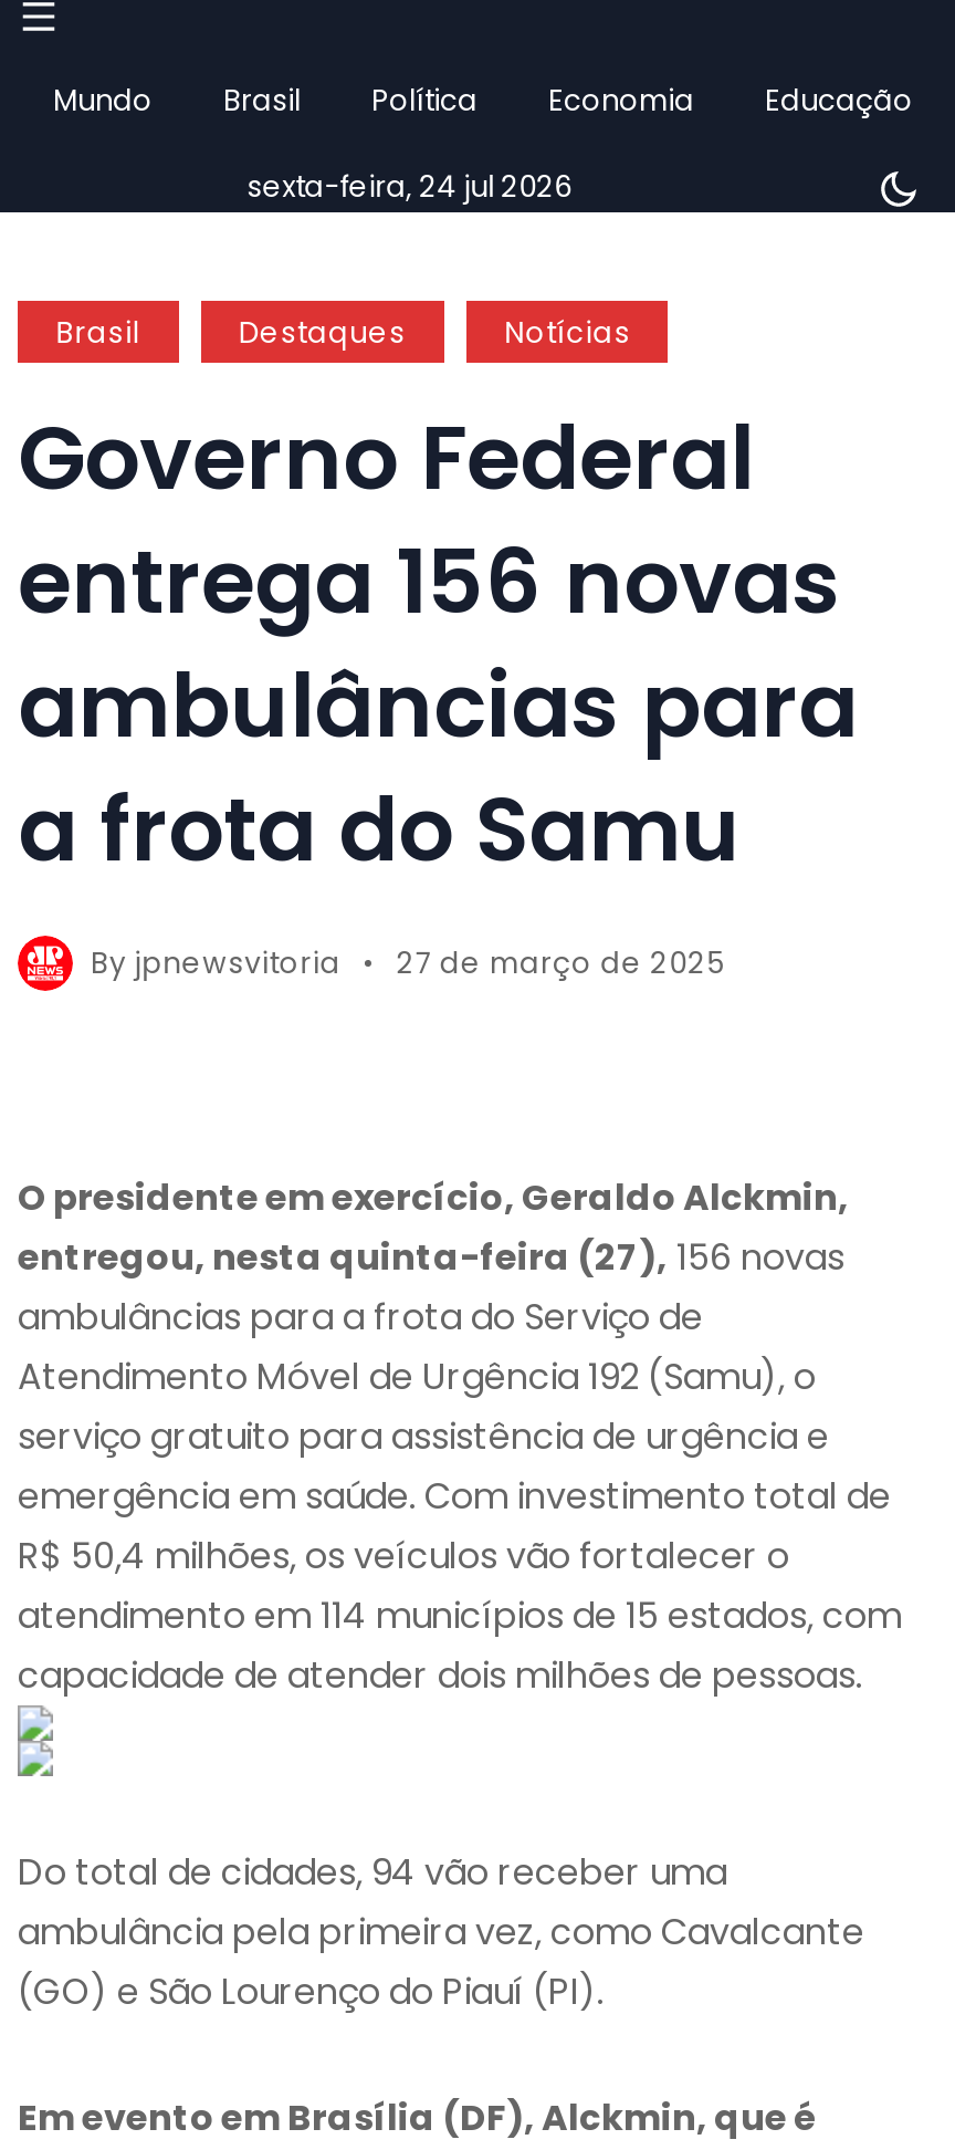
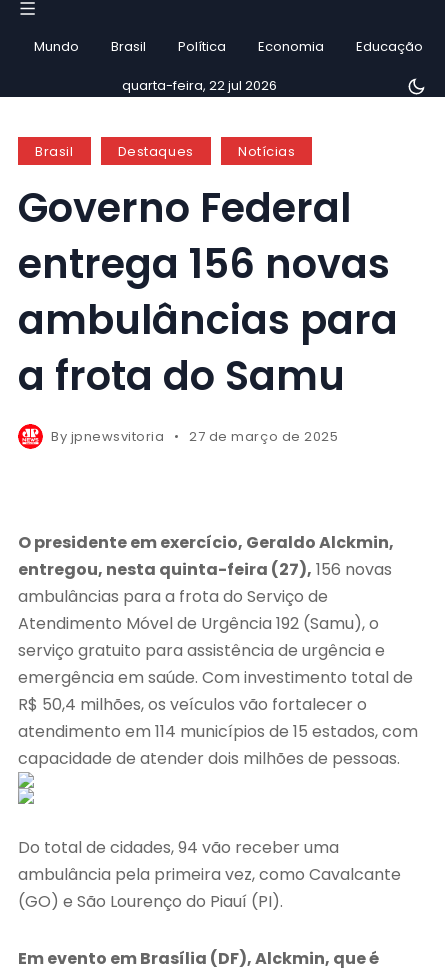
[247,167,572,209] sexta-feira, 24 jul 2026 -> [122,76,277,95] quarta-feira, 22 jul 2026

